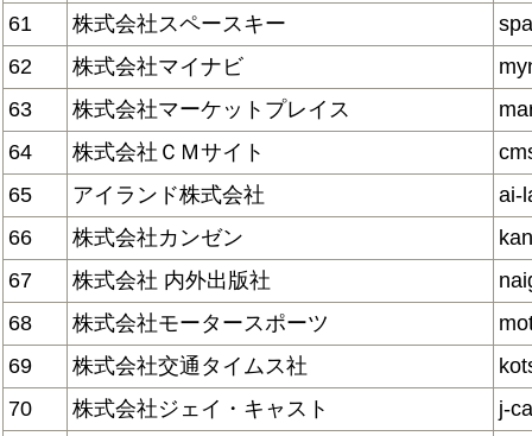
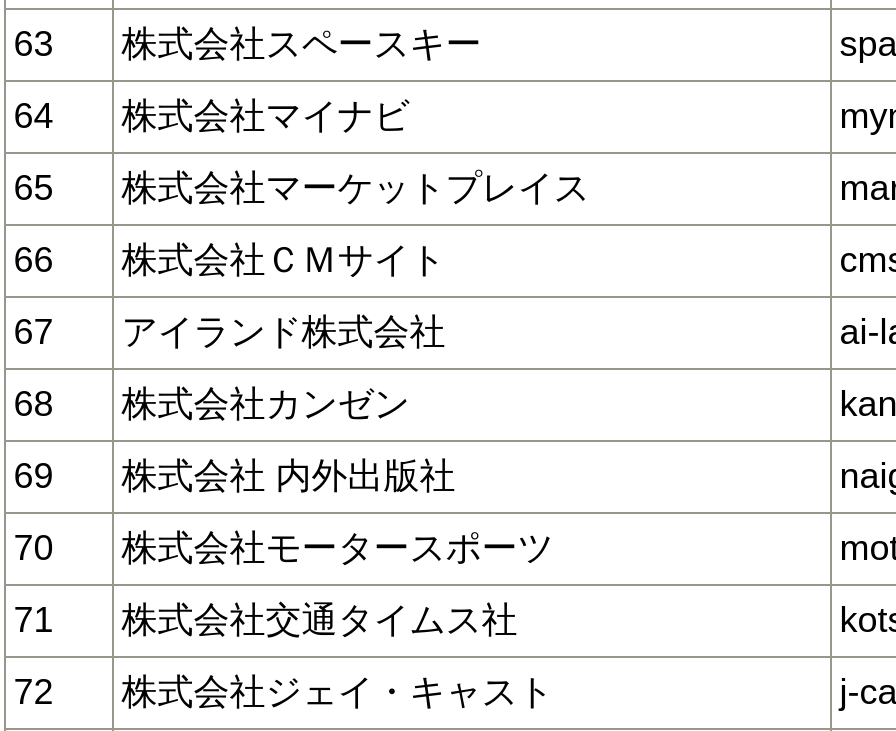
[8,12,286,36] 61 株式会社スペースキー -> [14,25,482,65] 63 株式会社スペースキー
[8,55,243,79] 62 株式会社マイナビ -> [14,97,410,137] 64 株式会社マイナビ
[8,98,350,122] 63 株式会社マーケットプレイス -> [14,169,590,209] 65 株式会社マーケットプレイス
[8,141,265,164] 64 株式会社ＣＭサイト -> [14,241,446,281] 66 株式会社ＣＭサイト
[8,183,265,207] 65 アイランド株式会社 -> [14,313,446,353] 67 アイランド株式会社
[8,226,243,250] 66 株式会社カンゼン -> [14,385,410,425] 68 株式会社カンゼン
[8,269,271,293] 67 株式会社 内外出版社 -> [14,457,456,497] 69 株式会社 内外出版社
[8,312,329,335] 68 株式会社モータースポーツ -> [14,529,554,569] 70 株式会社モータースポーツ
[8,355,307,378] 69 株式会社交通タイムス社 -> [14,601,518,641] 71 株式会社交通タイムス社
[8,397,329,421] 70 株式会社ジェイ・キャスト -> [14,673,554,713] 72 株式会社ジェイ・キャスト

